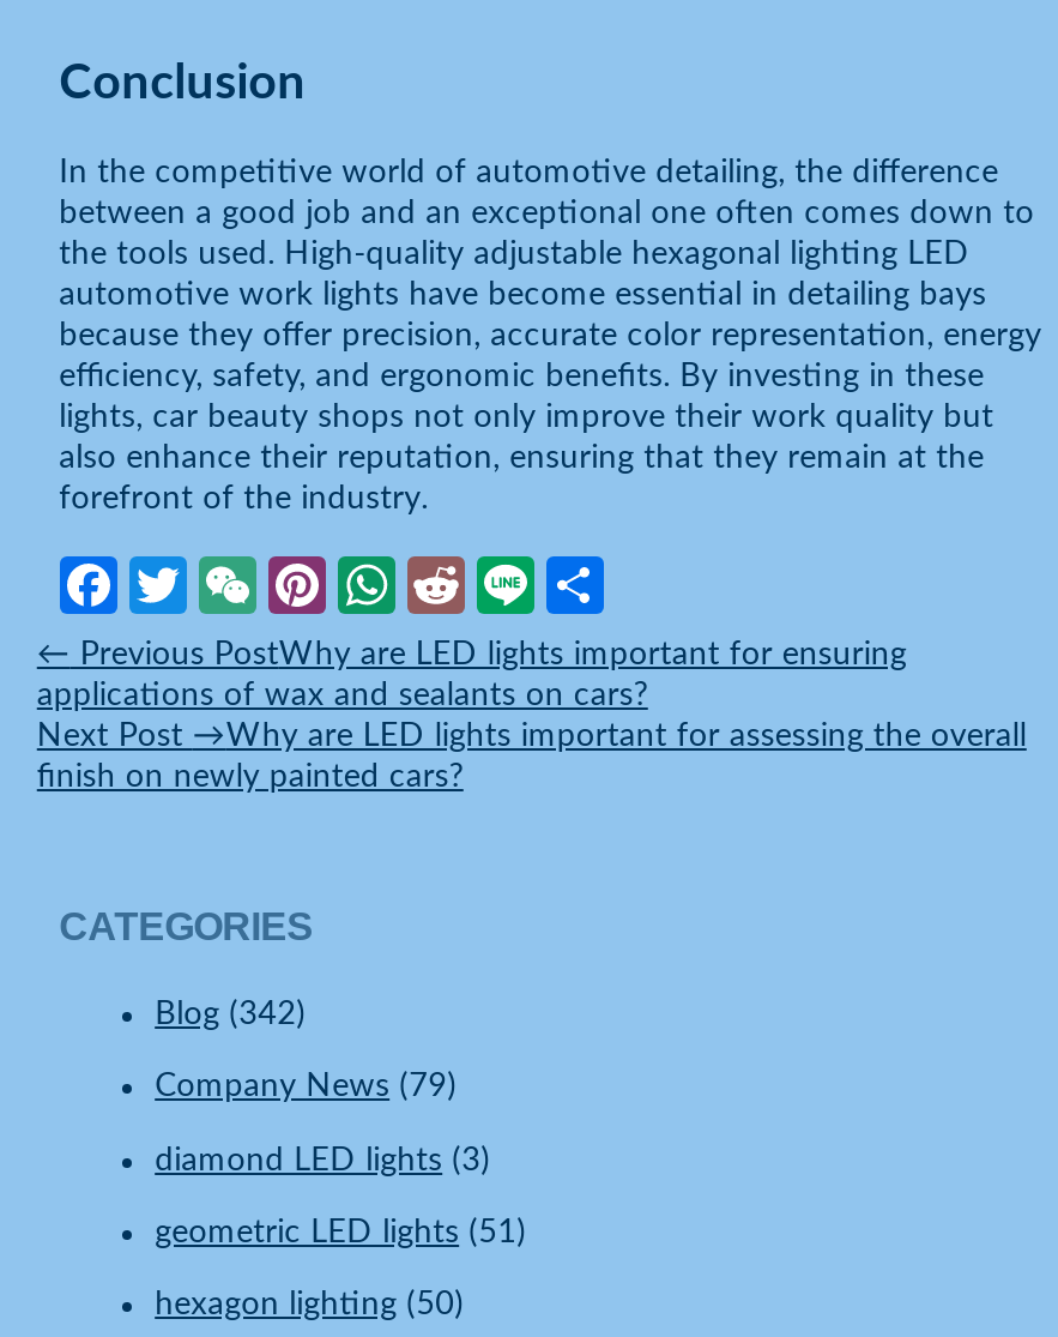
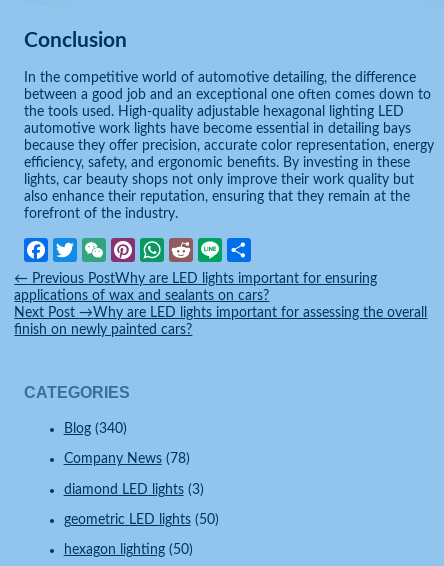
[155,997,306,1031] Blog (342) -> [64,422,127,436] Blog (340)
[155,1070,457,1104] Company News (79) -> [64,452,190,466] Company News (78)
[155,1216,526,1249] geometric LED lights (51) -> [64,513,219,527] geometric LED lights (50)

